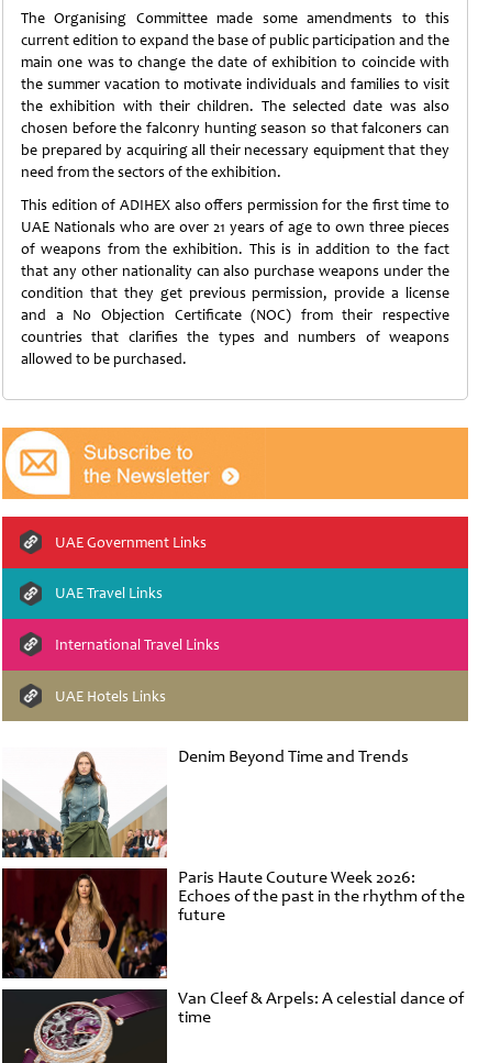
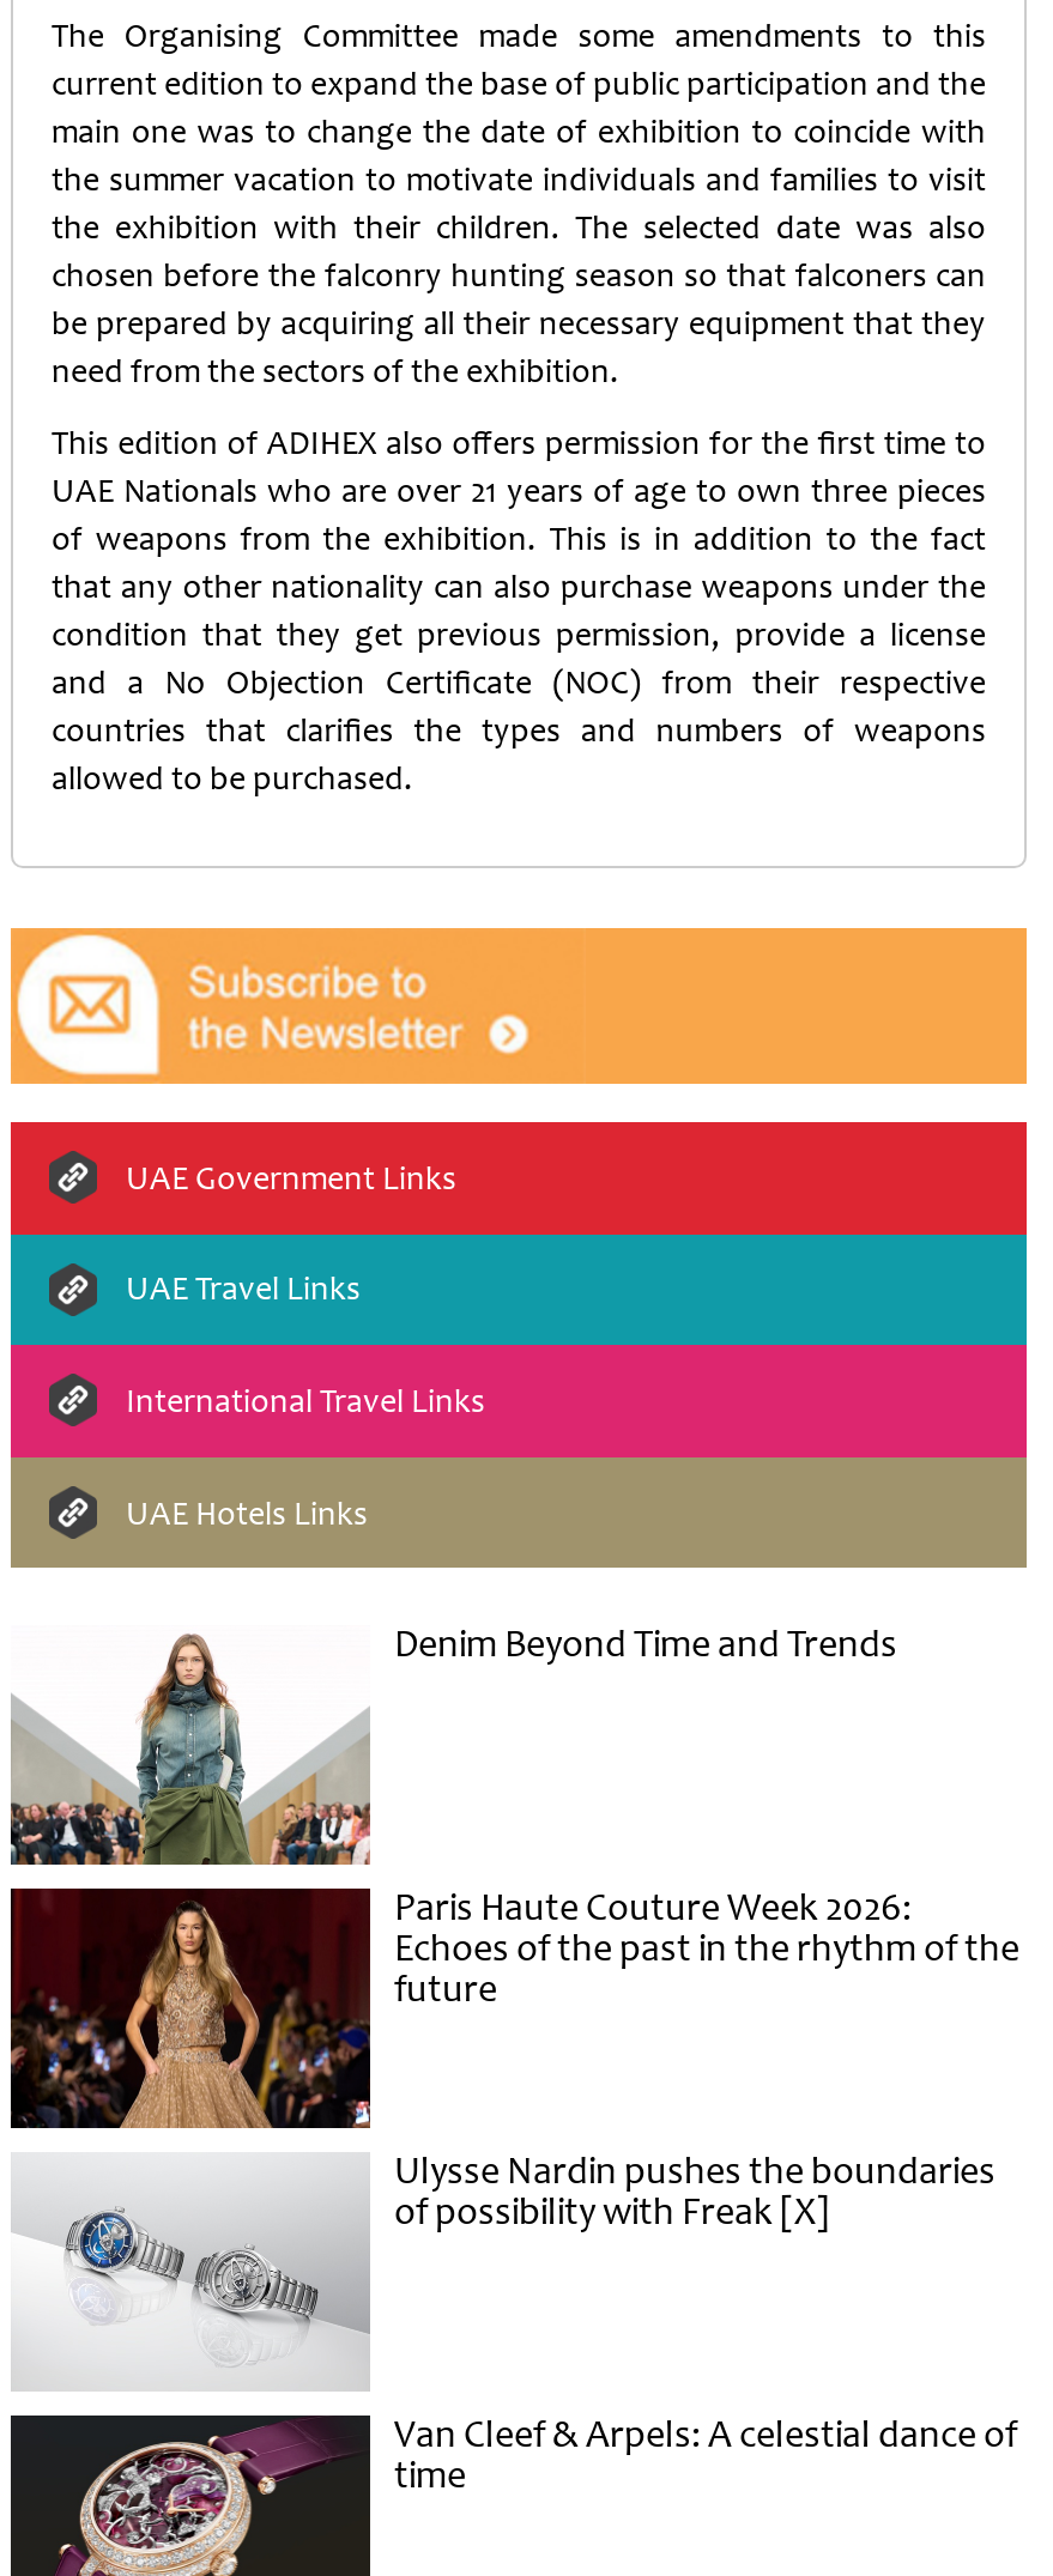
none -> [11,2148,995,2392] [image] | Ulysse Nardin pushes the boundaries | of possibility with Freak [X]

